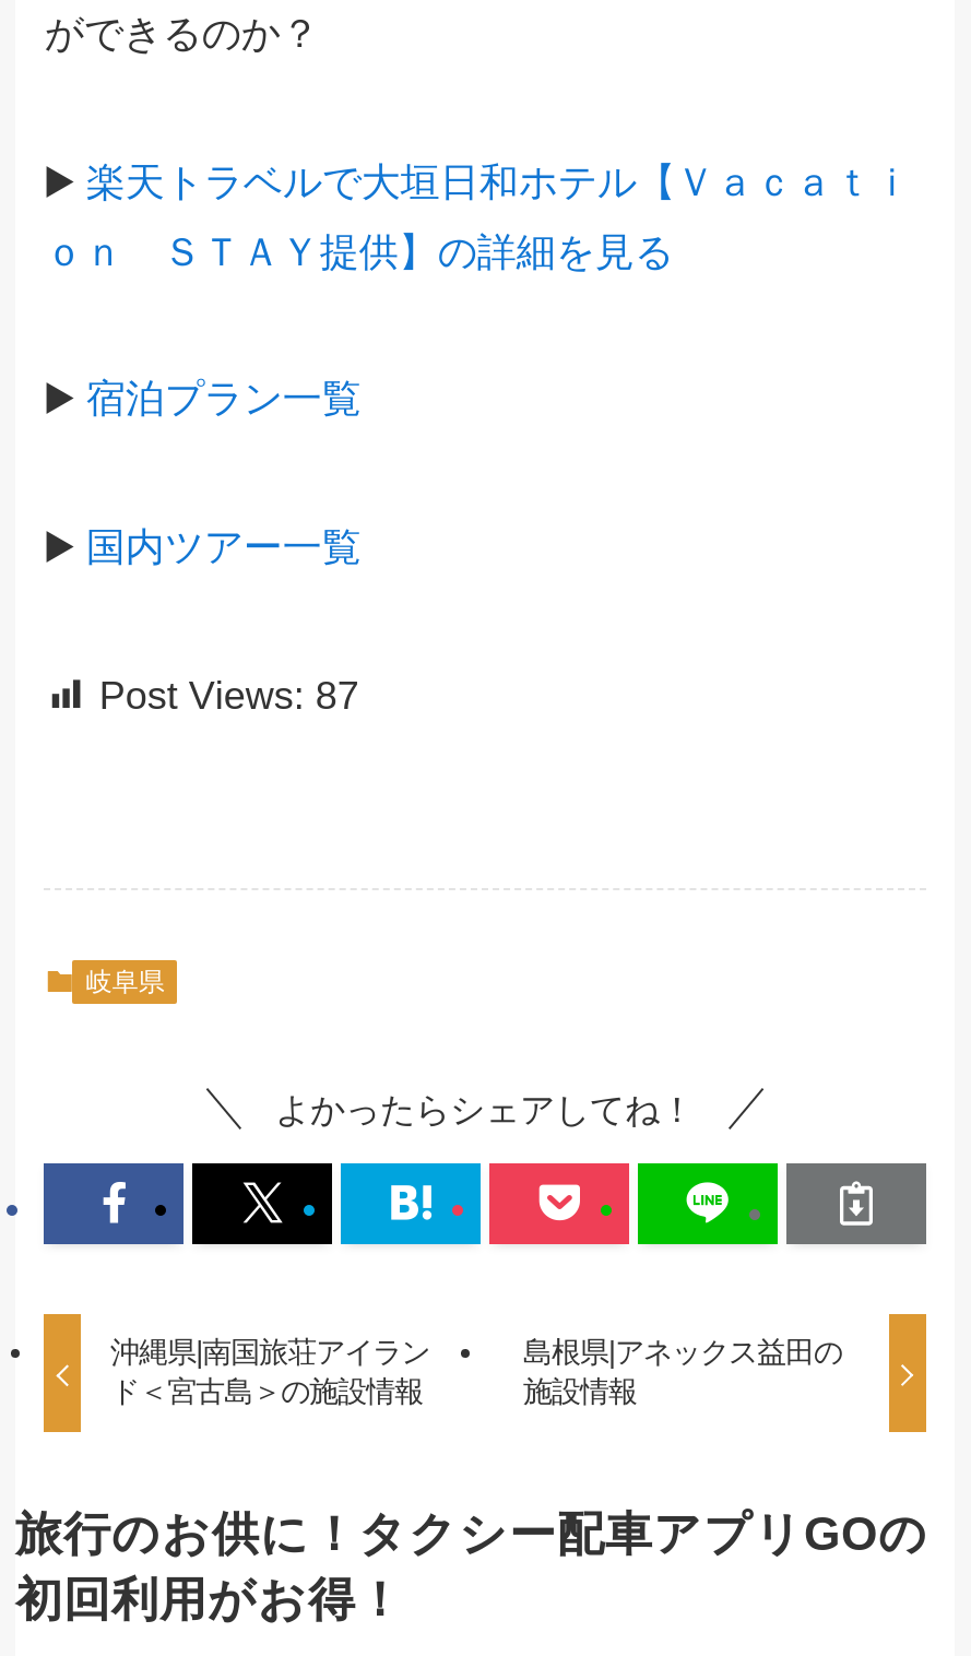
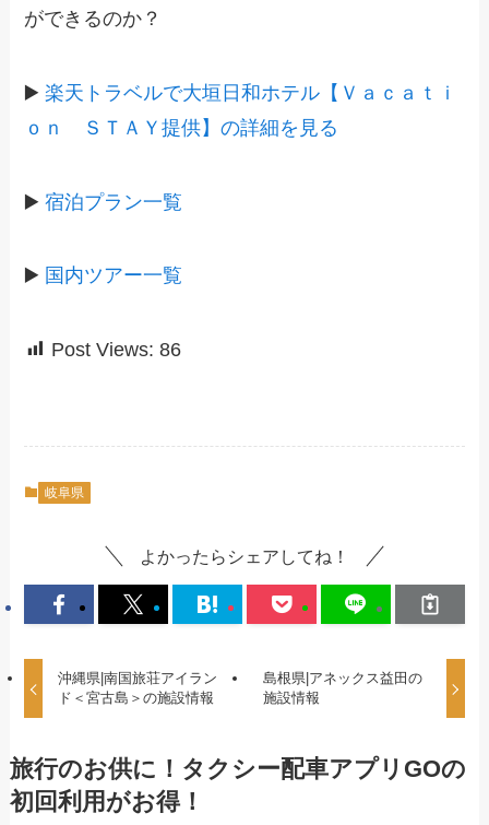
[99,674,359,718] Post Views: 87 -> [52,339,182,361] Post Views: 86

